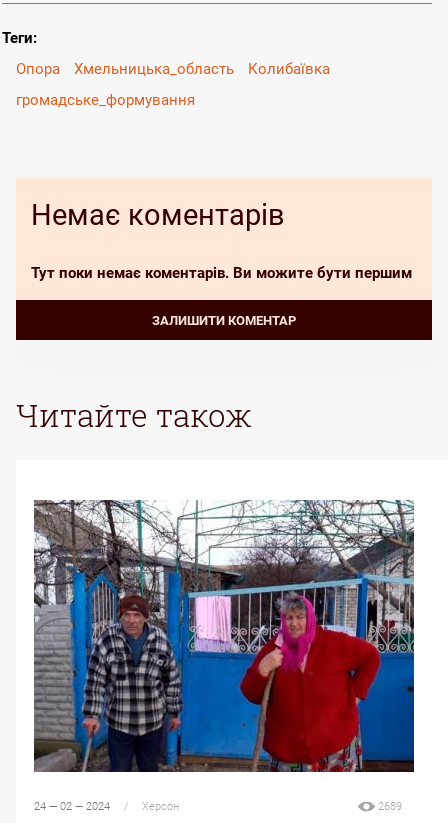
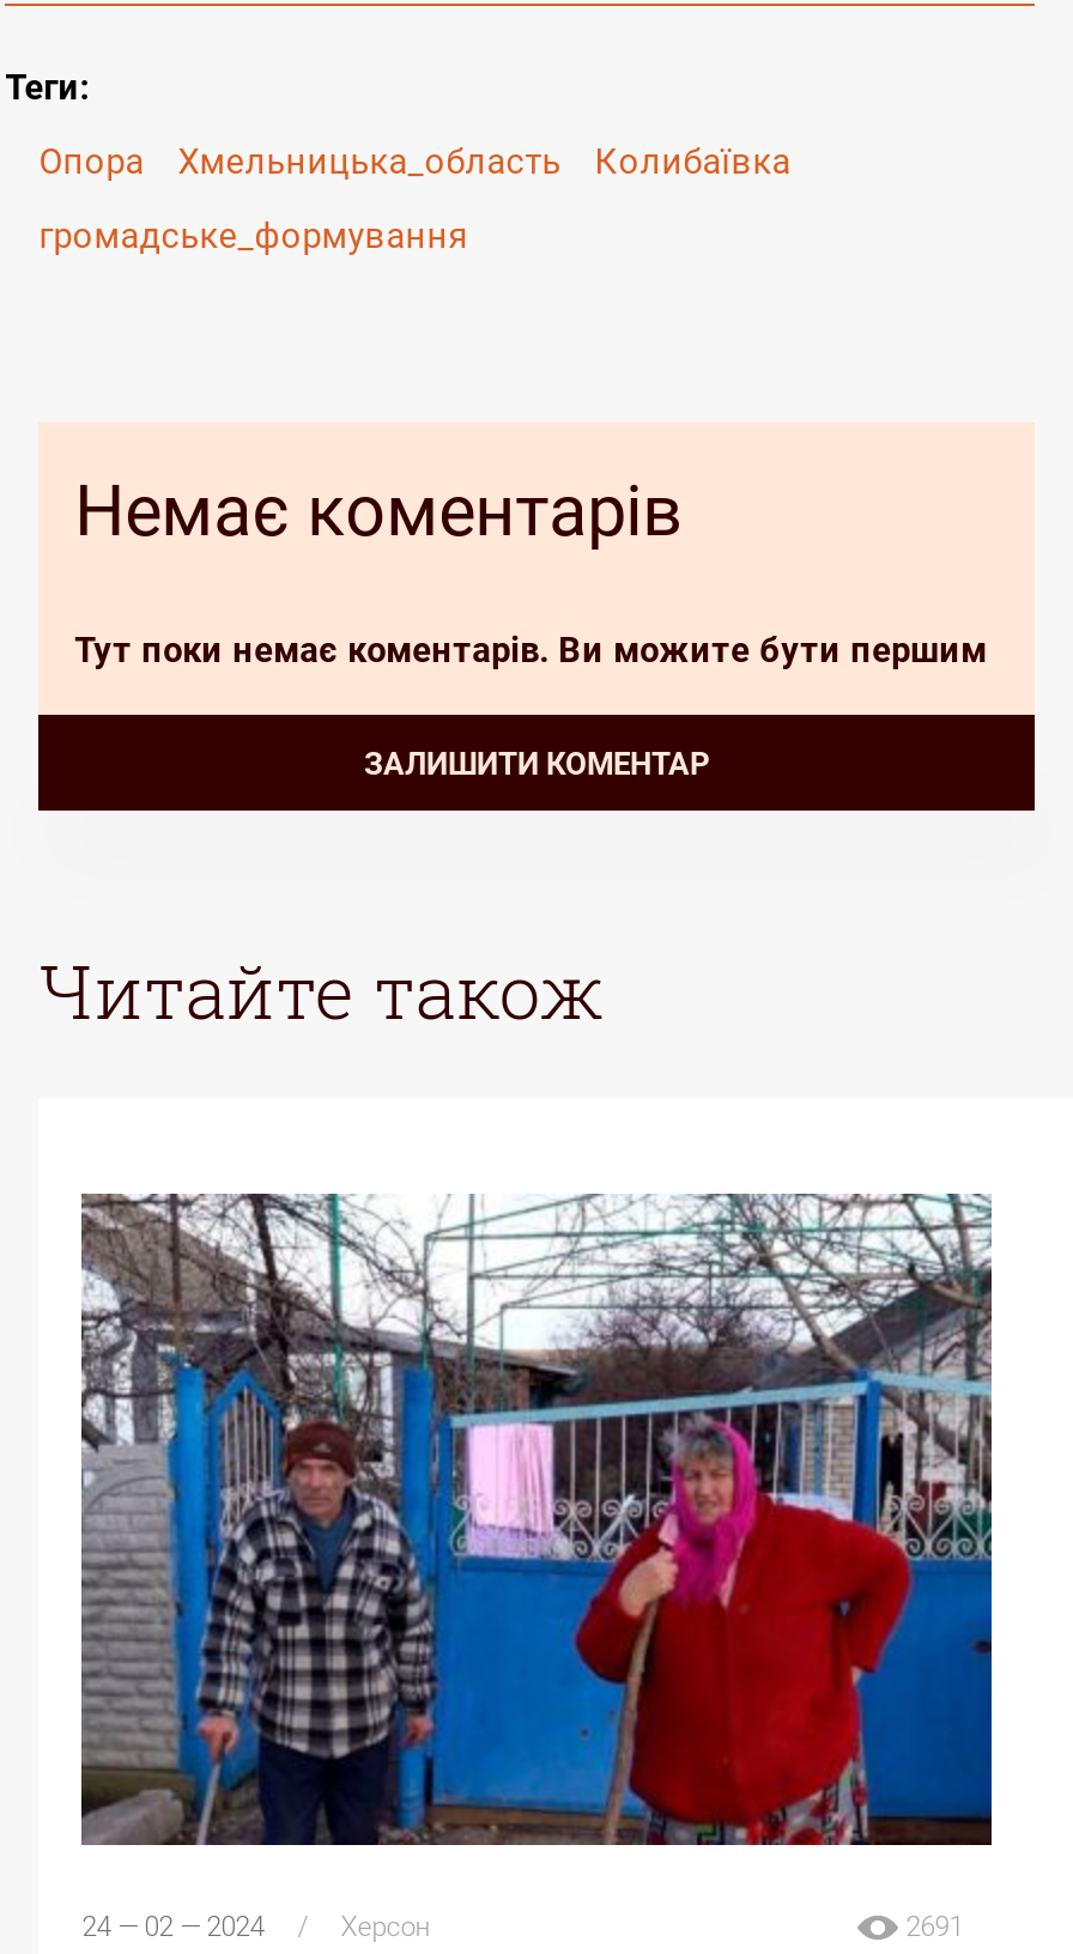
[378,799,402,813] 2689 -> [906,1910,963,1943] 2691

